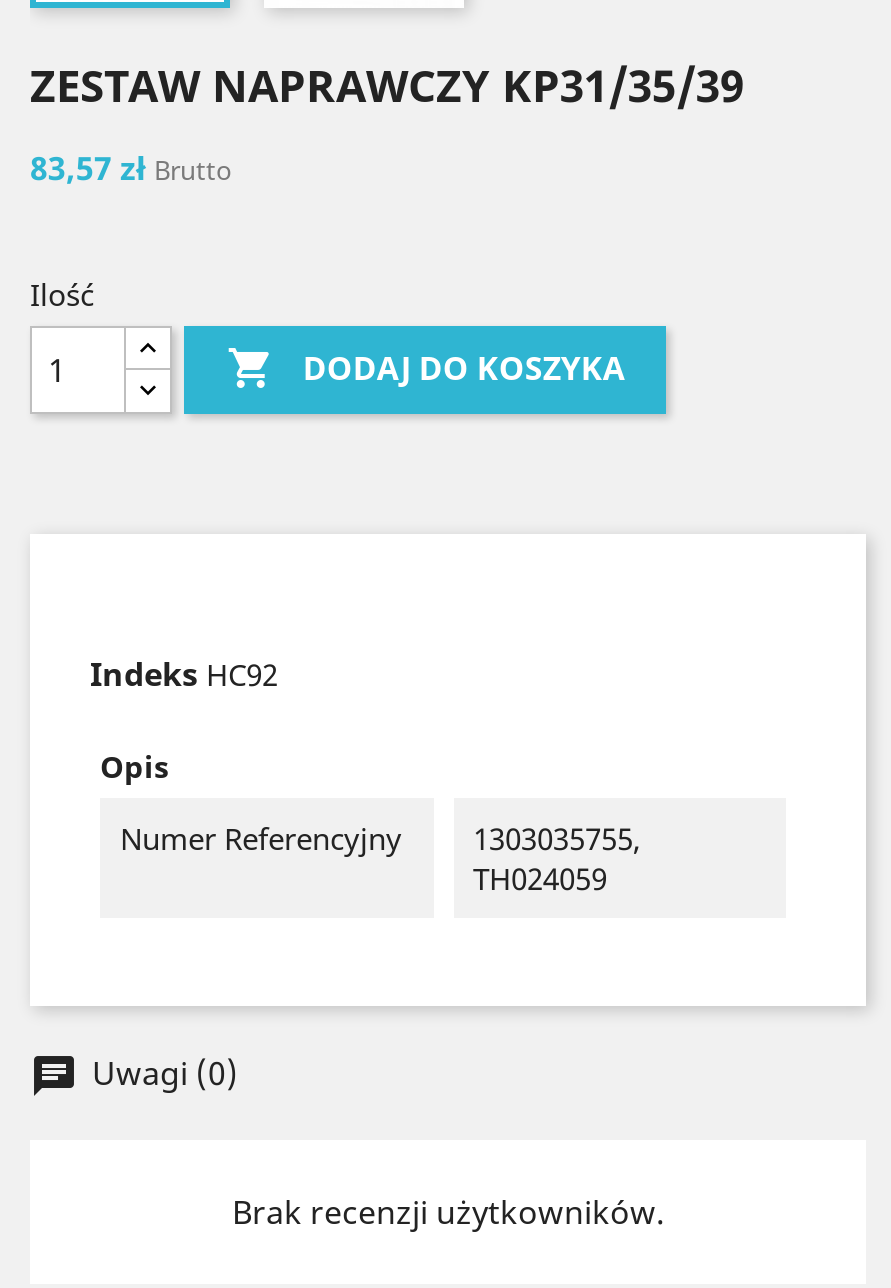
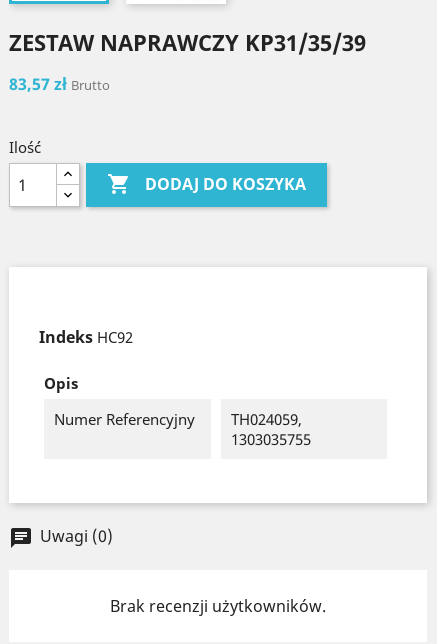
[473,818,641,898] 1303035755, | TH024059 -> [230,409,310,449] TH024059, | 1303035755

